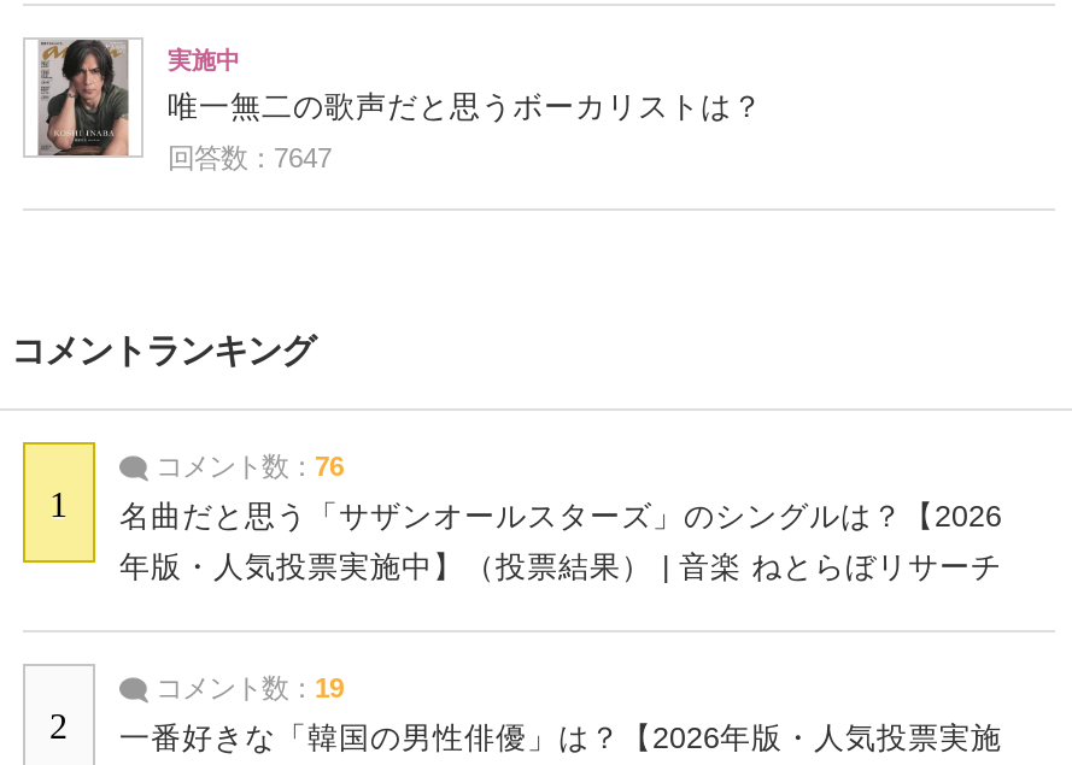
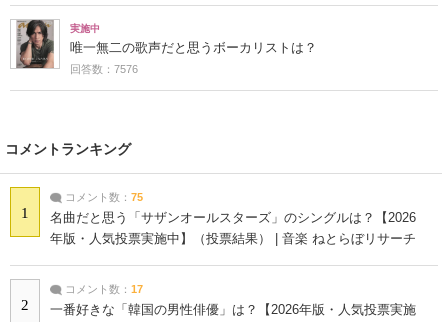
[168,143,332,172] 回答数：7647 -> [70,63,138,75] 回答数：7576
[148,452,344,480] コメント数：76 -> [62,191,143,203] コメント数：75
[148,673,344,702] コメント数：19 -> [62,283,143,295] コメント数：17

